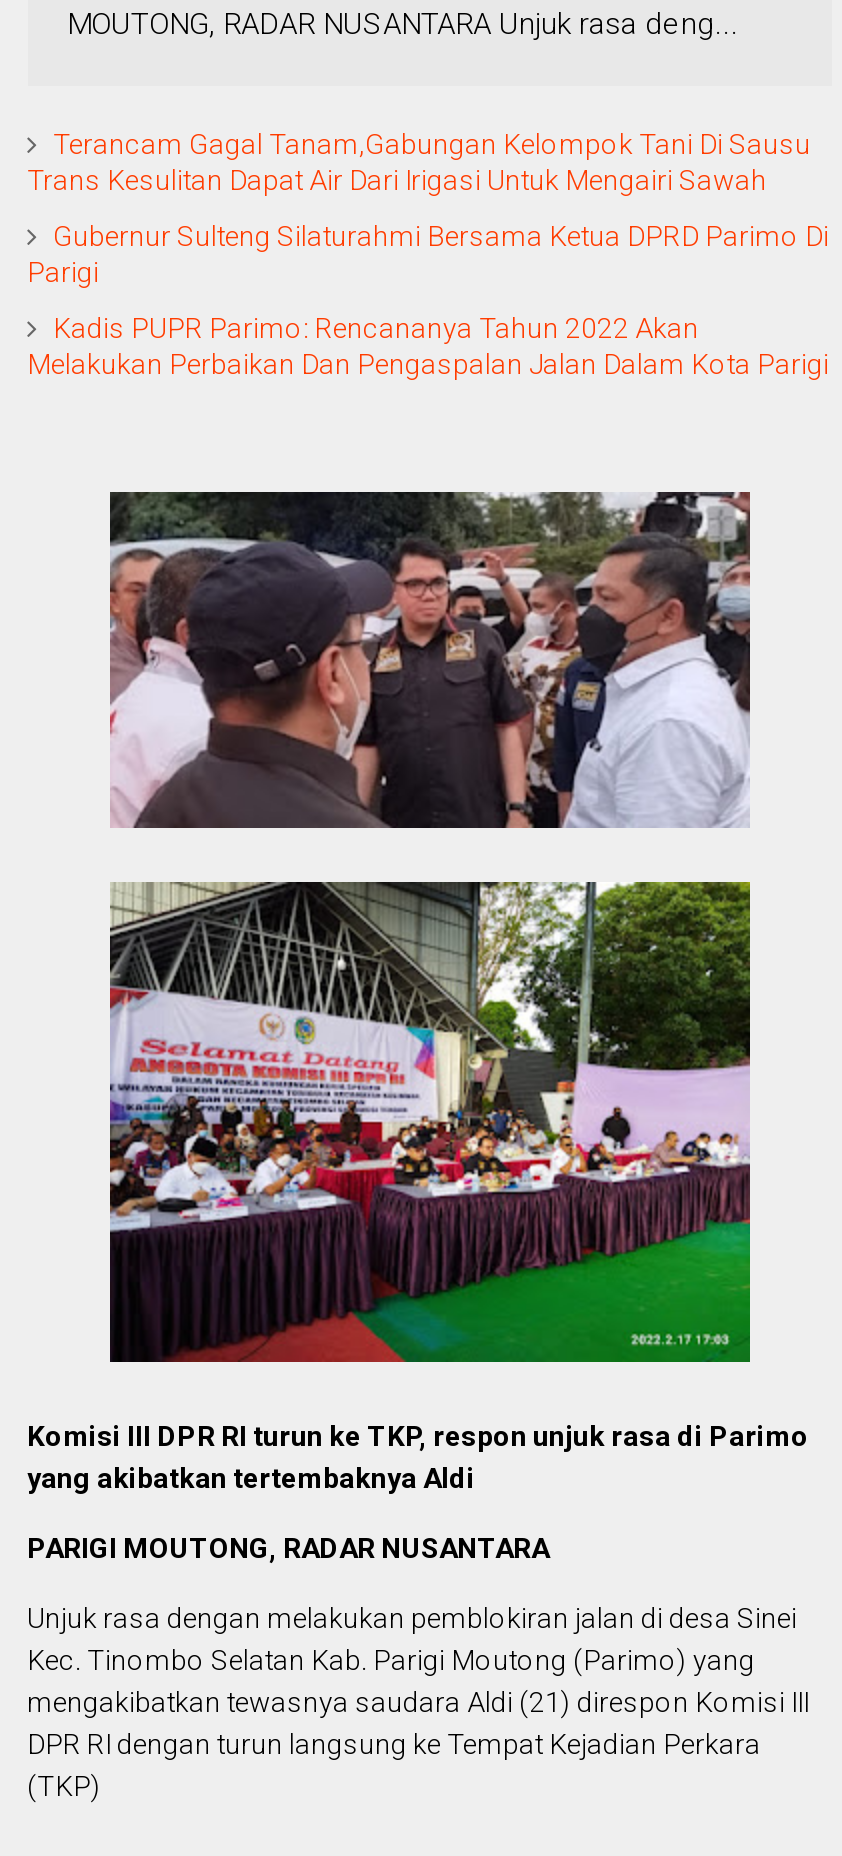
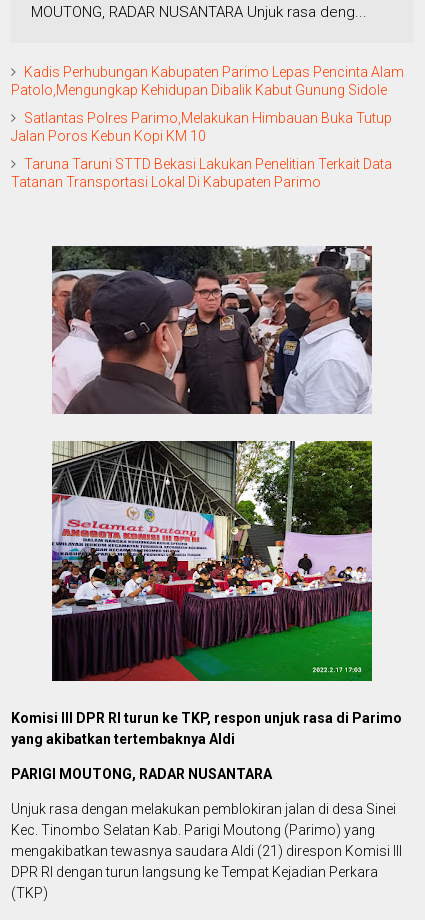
[27,128,811,196] Terancam Gagal Tanam,Gabungan Kelompok Tani Di Sausu | Trans Kesulitan Dapat Air Dari Irigasi Untuk Mengairi Sawah -> [10,64,403,98] Kadis Perhubungan Kabupaten Parimo Lepas Pencinta Alam | Patolo,Mengungkap Kehidupan Dibalik Kabut Gunung Sidole
[27,220,829,288] Gubernur Sulteng Silaturahmi Bersama Ketua DPRD Parimo Di | Parigi -> [10,110,391,144] Satlantas Polres Parimo,Melakukan Himbauan Buka Tutup | Jalan Poros Kebun Kopi KM 10
[27,312,829,380] Kadis PUPR Parimo: Rencananya Tahun 2022 Akan | Melakukan Perbaikan Dan Pengaspalan Jalan Dalam Kota Parigi -> [10,156,391,190] Taruna Taruni STTD Bekasi Lakukan Penelitian Terkait Data | Tatanan Transportasi Lokal Di Kabupaten Parimo

